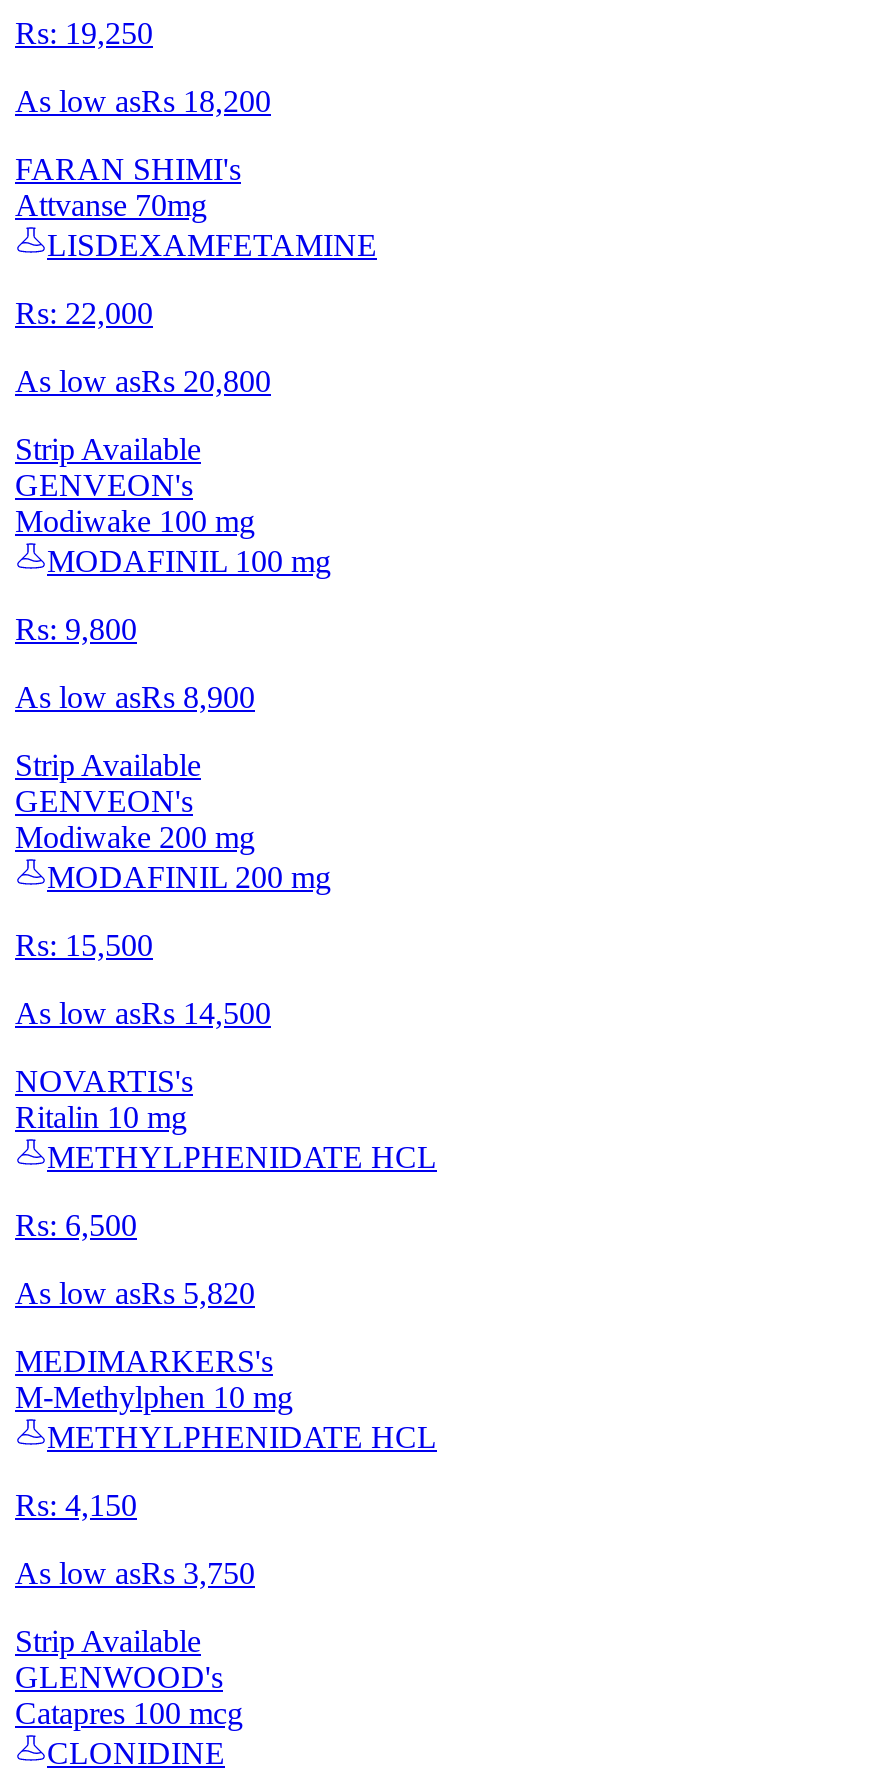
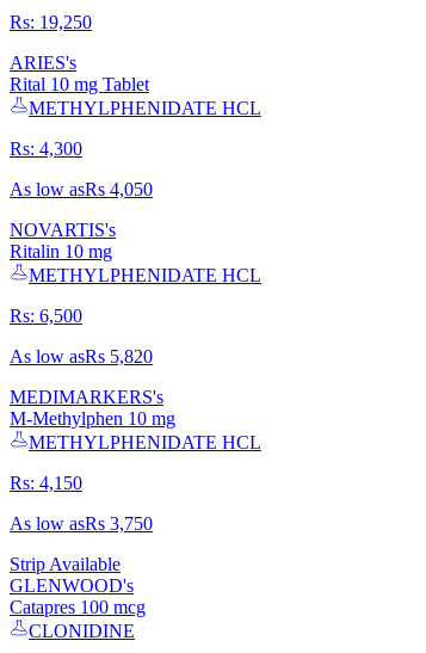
[15,84,377,1030] As low asRs 18,200 | FARAN SHIMI's | Attvanse 70mg | LISDEXAMFETAMINE | Rs: 22,000 | As low asRs 20,800 | Strip Available | GENVEON's | Modiwake 100 mg | MODAFINIL 100 mg | Rs: 9,800 | As low asRs 8,900 | Strip Available | GENVEON's | Modiwake 200 mg | MODAFINIL 200 mg | Rs: 15,500 | As low asRs 14,500 -> [10,52,261,199] ARIES's | Rital 10 mg Tablet | METHYLPHENIDATE HCL | Rs: 4,300 | As low asRs 4,050

